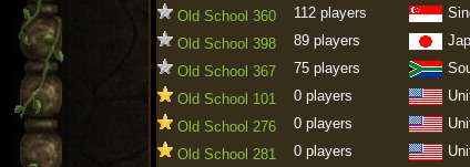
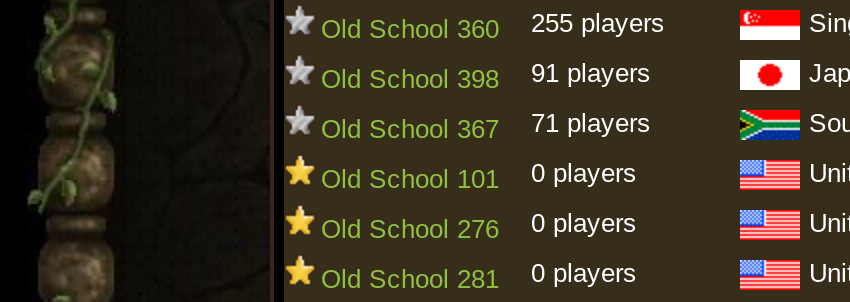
[177,4,366,24] Old School 360 112 players -> [321,8,665,44] Old School 360 255 players
[177,32,360,52] Old School 398 89 players -> [321,58,651,94] Old School 398 91 players
[177,60,360,80] Old School 367 75 players -> [321,108,651,144] Old School 367 71 players

